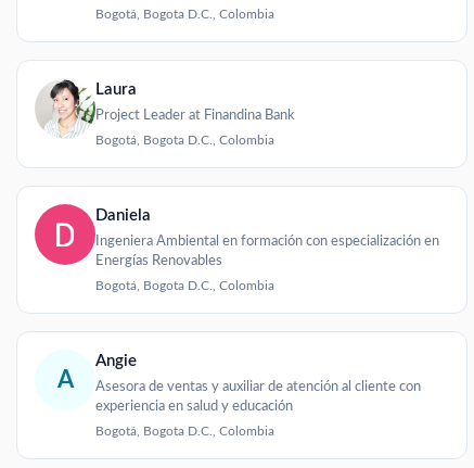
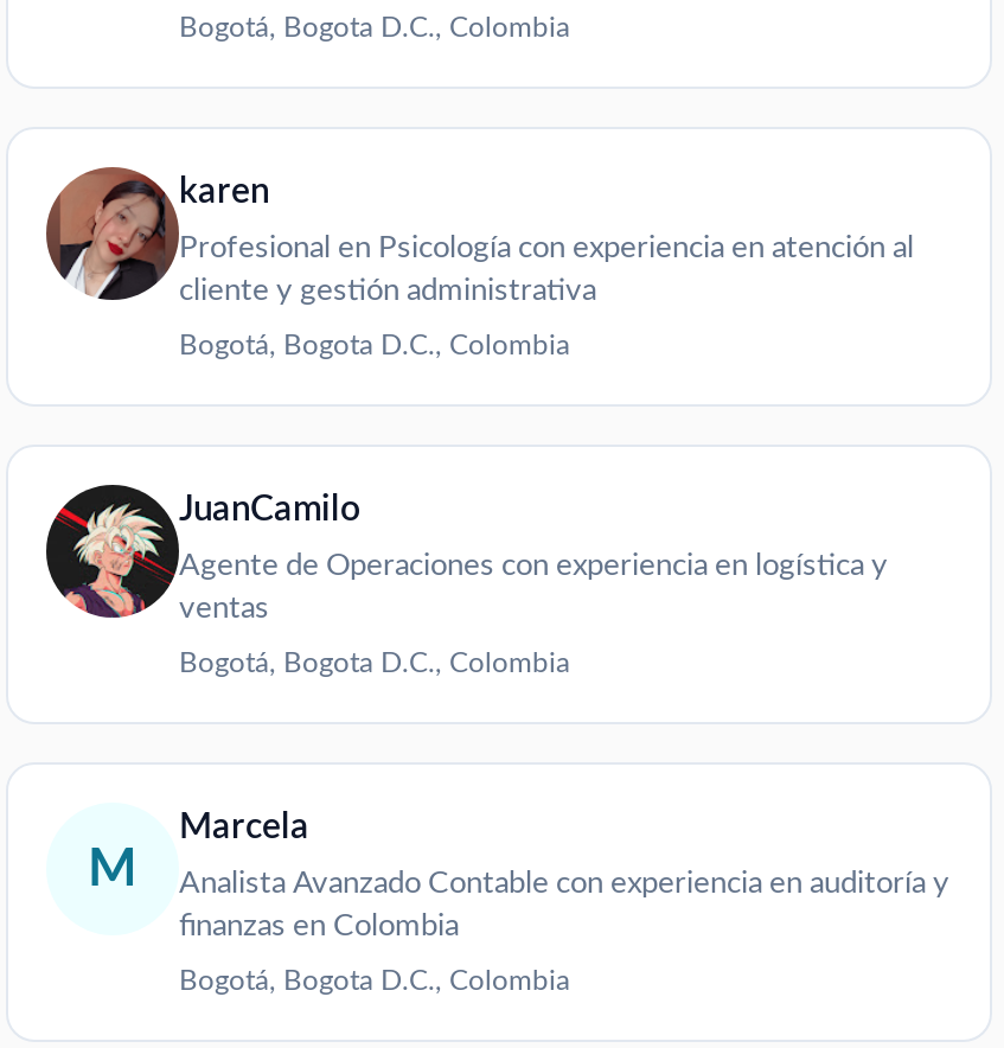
[35,78,137,138] [image] | Laura -> [44,165,269,302] [image] | karen
[95,109,295,123] Project Leader at Finandina Bank -> [179,234,914,308] Profesional en Psicología con experiencia en atención al | cliente y gestión administrativa
[34,203,151,266] [image] | Daniela -> [44,483,362,620] [image] | JuanCamilo
[95,235,439,268] Ingeniera Ambiental en formación con especialización en | Energías Renovables -> [179,552,888,625] Agente de Operaciones con experiencia en logística y | ventas
[95,353,137,369] Angie -> [179,810,309,846] Marcela
[57,368,73,392] A -> [88,842,138,894] M
[95,380,421,414] Asesora de ventas y auxiliar de atención al cliente con | experiencia en salud y educación -> [179,869,949,943] Analista Avanzado Contable con experiencia en auditoría y | finanzas en Colombia

